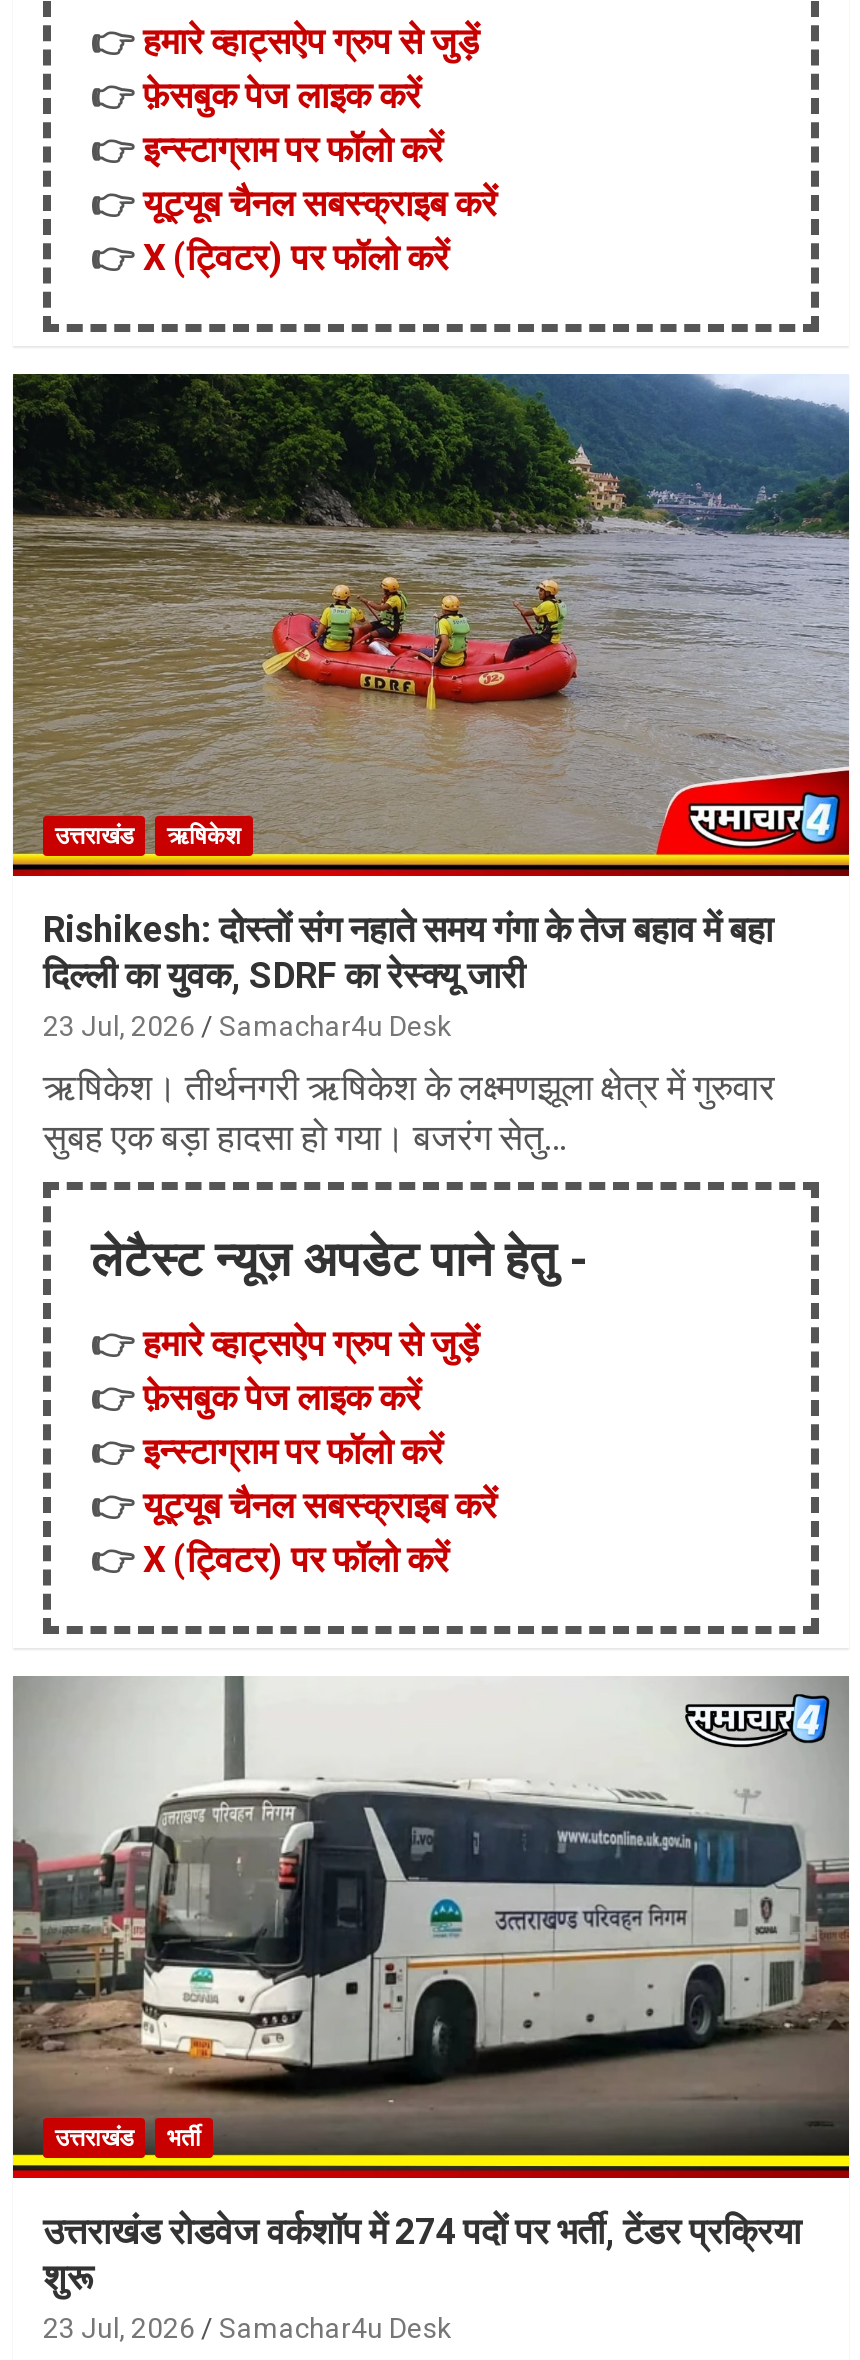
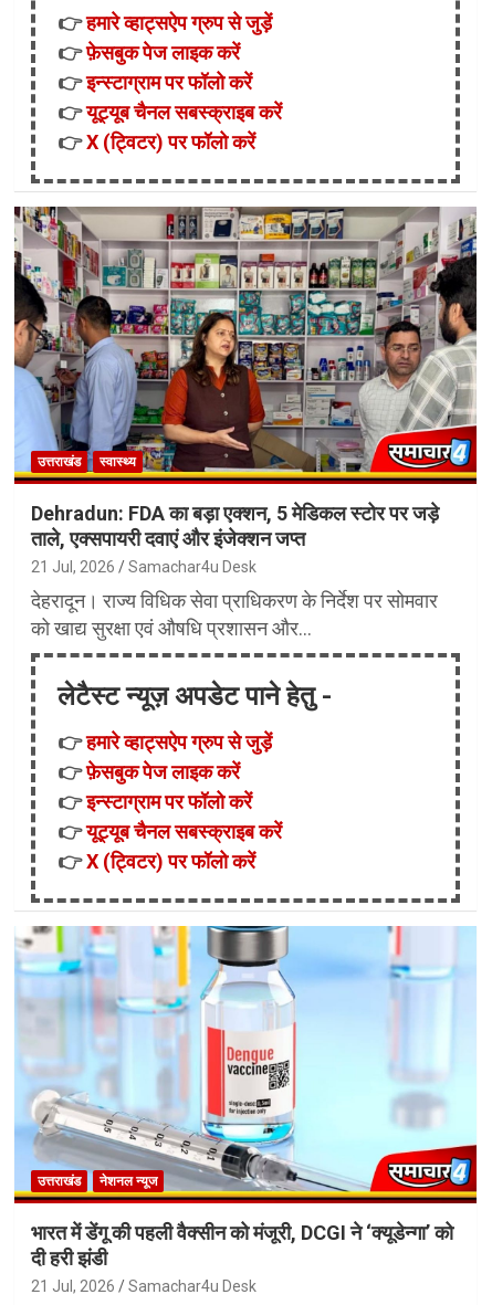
[11,372,849,856] [image] | ऋषिकेश -> [13,206,477,473] [image] | स्वास्थ्य
[43,908,773,1042] Rishikesh: दोस्तों संग नहाते समय गंगा के तेज बहाव में बहा | दिल्ली का युवक, SDRF का रेस्क्यू जारी | 23 Jul, 2026 -> [31,502,439,576] Dehradun: FDA का बड़ा एक्शन, 5 मेडिकल स्टोर पर जड़े | ताले, एक्सपायरी दवाएं और इंजेक्शन जप्त | 21 Jul, 2026
[43,1066,775,1158] ऋषिकेश। तीर्थनगरी ऋषिकेश के लक्ष्मणझूला क्षेत्र में गुरुवार | सुबह एक बड़ा हादसा हो गया। बजरंग सेतु… -> [31,589,438,640] देहरादून। राज्य विधिक सेवा प्राधिकरण के निर्देश पर सोमवार | को खाद्य सुरक्षा एवं औषधि प्रशासन और…
[11,1674,851,2176] [image] | भर्ती -> [14,925,478,1200] [image] | नेशनल न्यूज
[43,2209,801,2343] उत्तराखंड रोडवेज वर्कशॉप में 274 पदों पर भर्ती, टेंडर प्रक्रिया | शुरू | 23 Jul, 2026 -> [31,1221,453,1295] भारत में डेंगू की पहली वैक्सीन को मंजूरी, DCGI ने ‘क्यूडेन्गा’ को | दी हरी झंडी | 21 Jul, 2026

